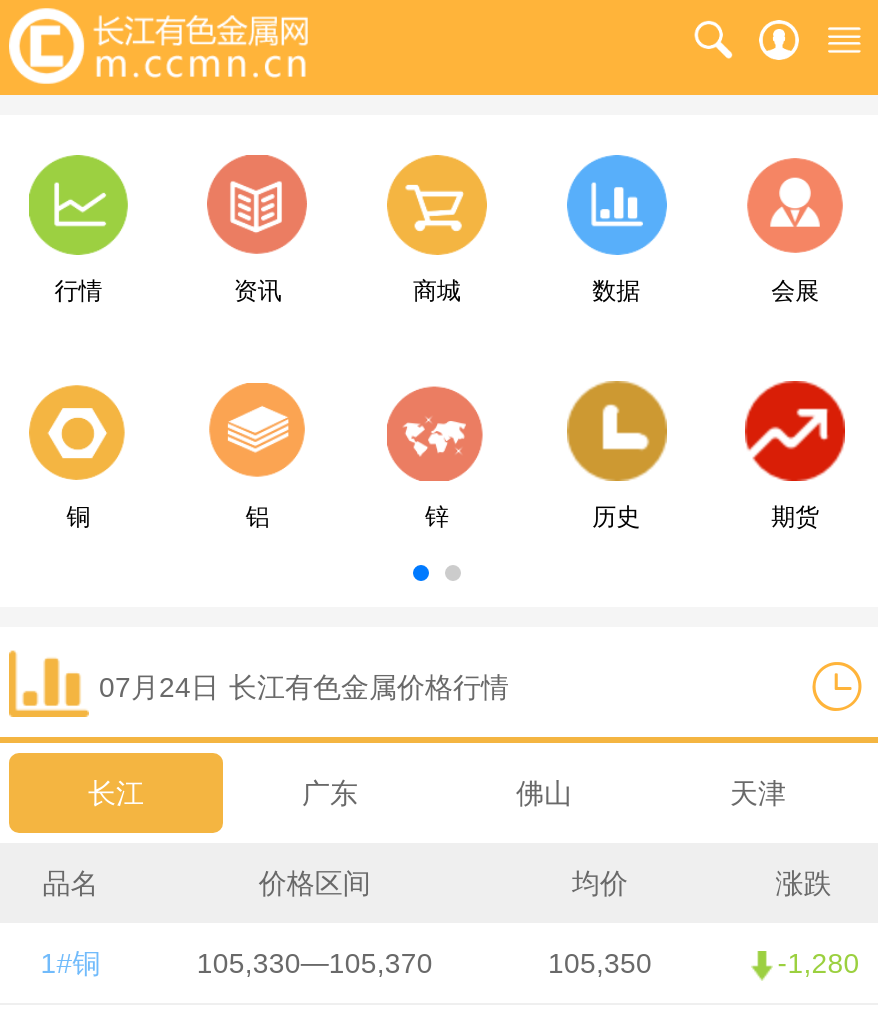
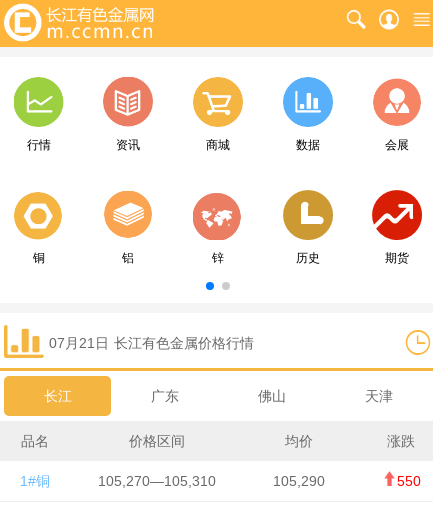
[99,671,509,703] 07月24日 长江有色金属价格行情 -> [49,335,254,351] 07月21日 长江有色金属价格行情
[197,947,433,979] 105,330—105,370 -> [98,473,216,489] 105,270—105,310
[548,947,652,979] 105,350 -> [273,473,325,489] 105,290
[778,947,860,979] -1,280 -> [397,473,421,489] 550

